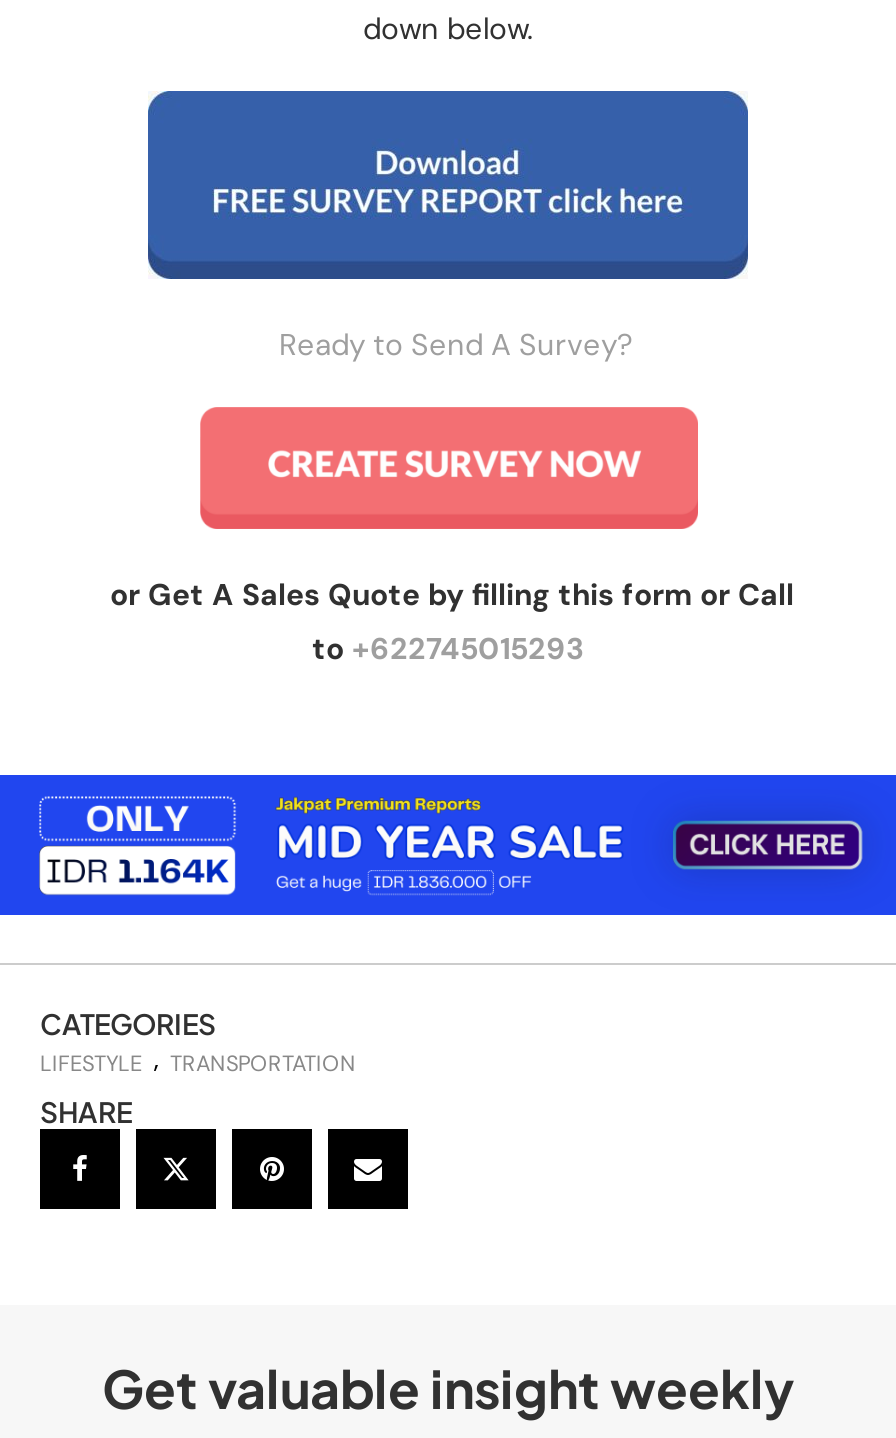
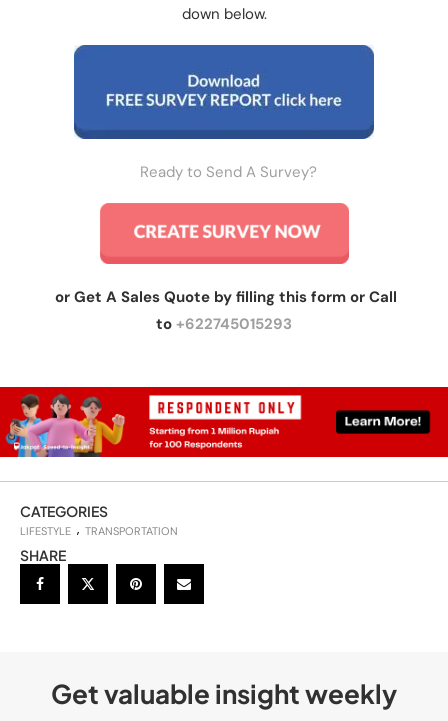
[6,774,890,918] [image] -> [3,386,445,458] [image]

